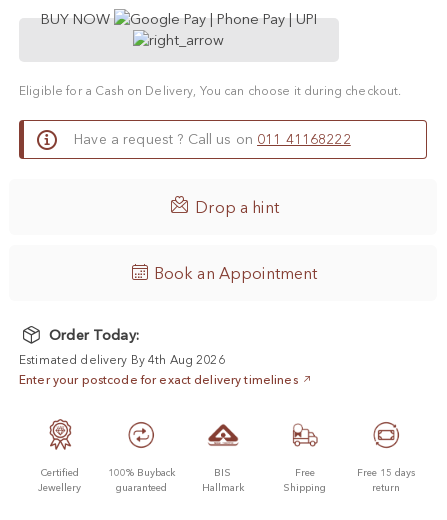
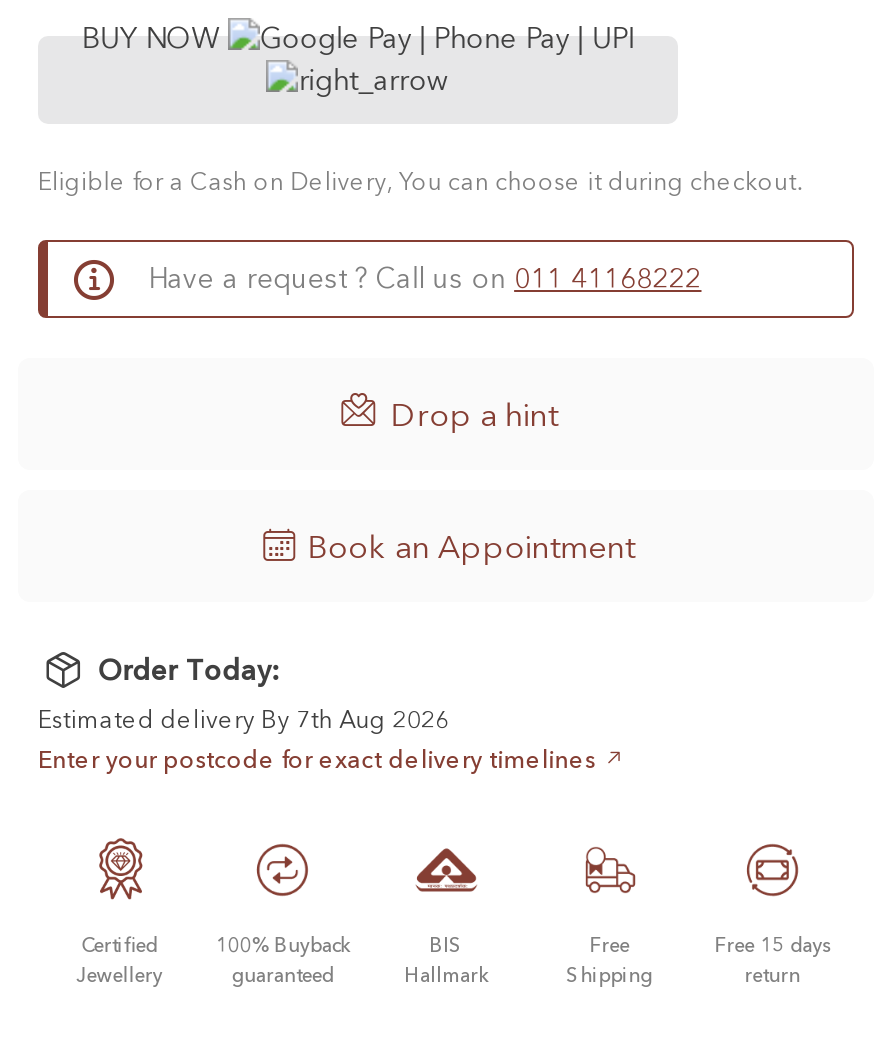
[19,352,225,367] Estimated delivery By 4th Aug 2026 -> [38,704,450,734] Estimated delivery By 7th Aug 2026

